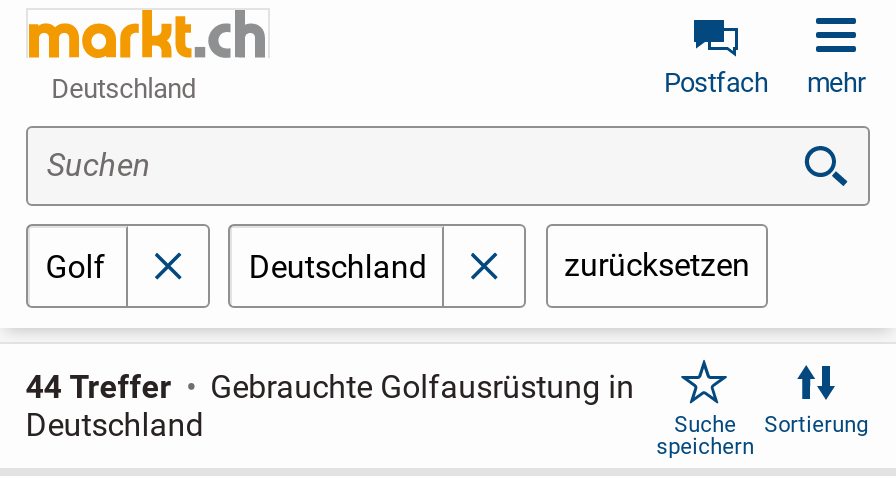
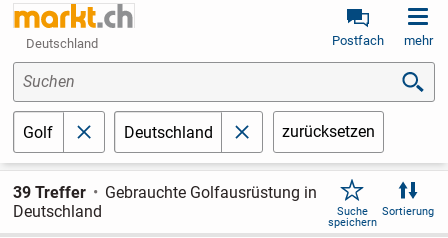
[26,368,634,406] 44 Treffer Gebrauchte Golfausrüstung in -> [13,183,317,202] 39 Treffer Gebrauchte Golfausrüstung in

